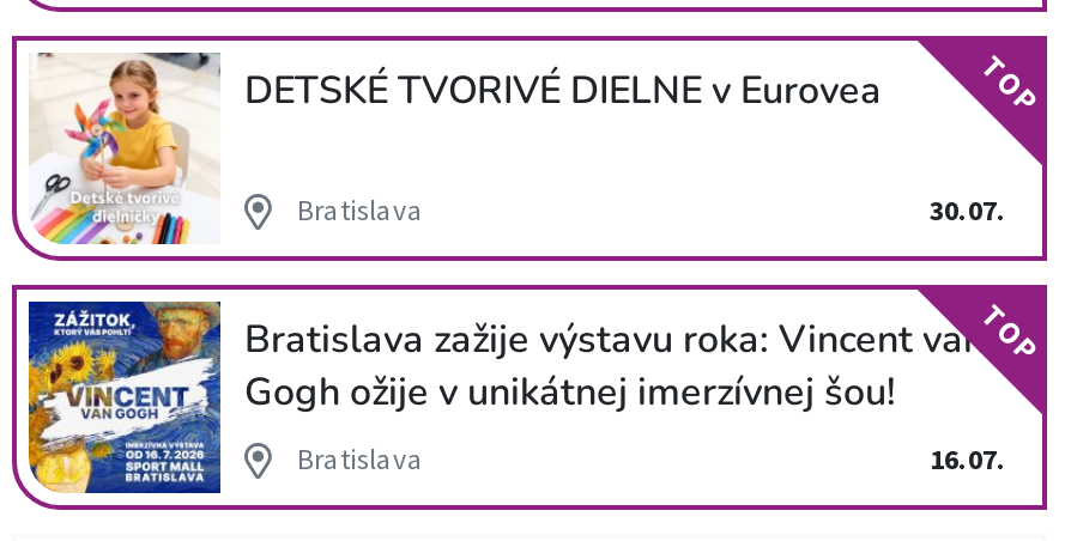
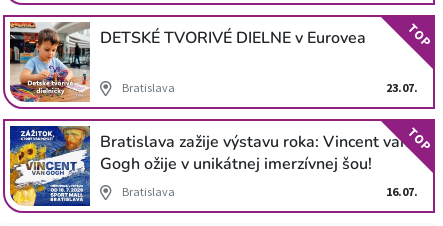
[29,50,220,247] [image] -> [9,21,91,103] [image]
[930,192,1006,228] 30.07. -> [386,80,418,95] 23.07.

